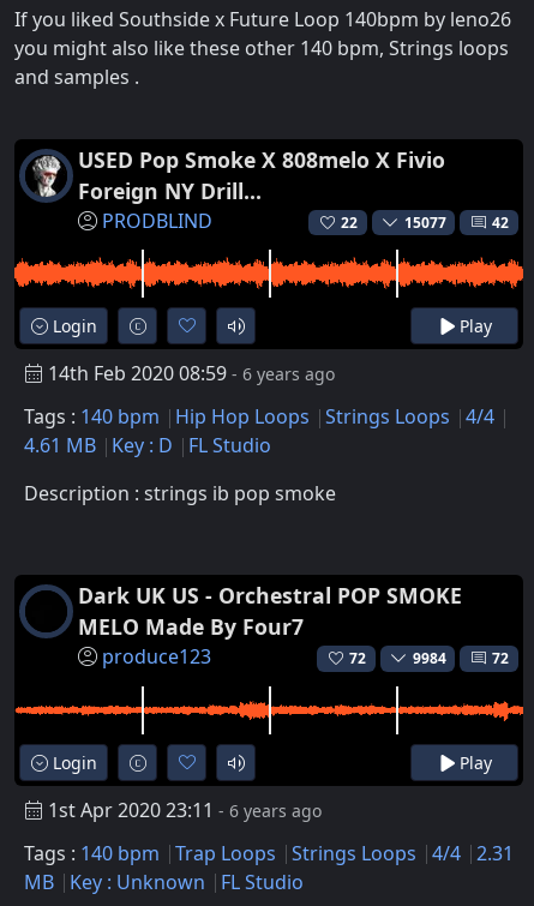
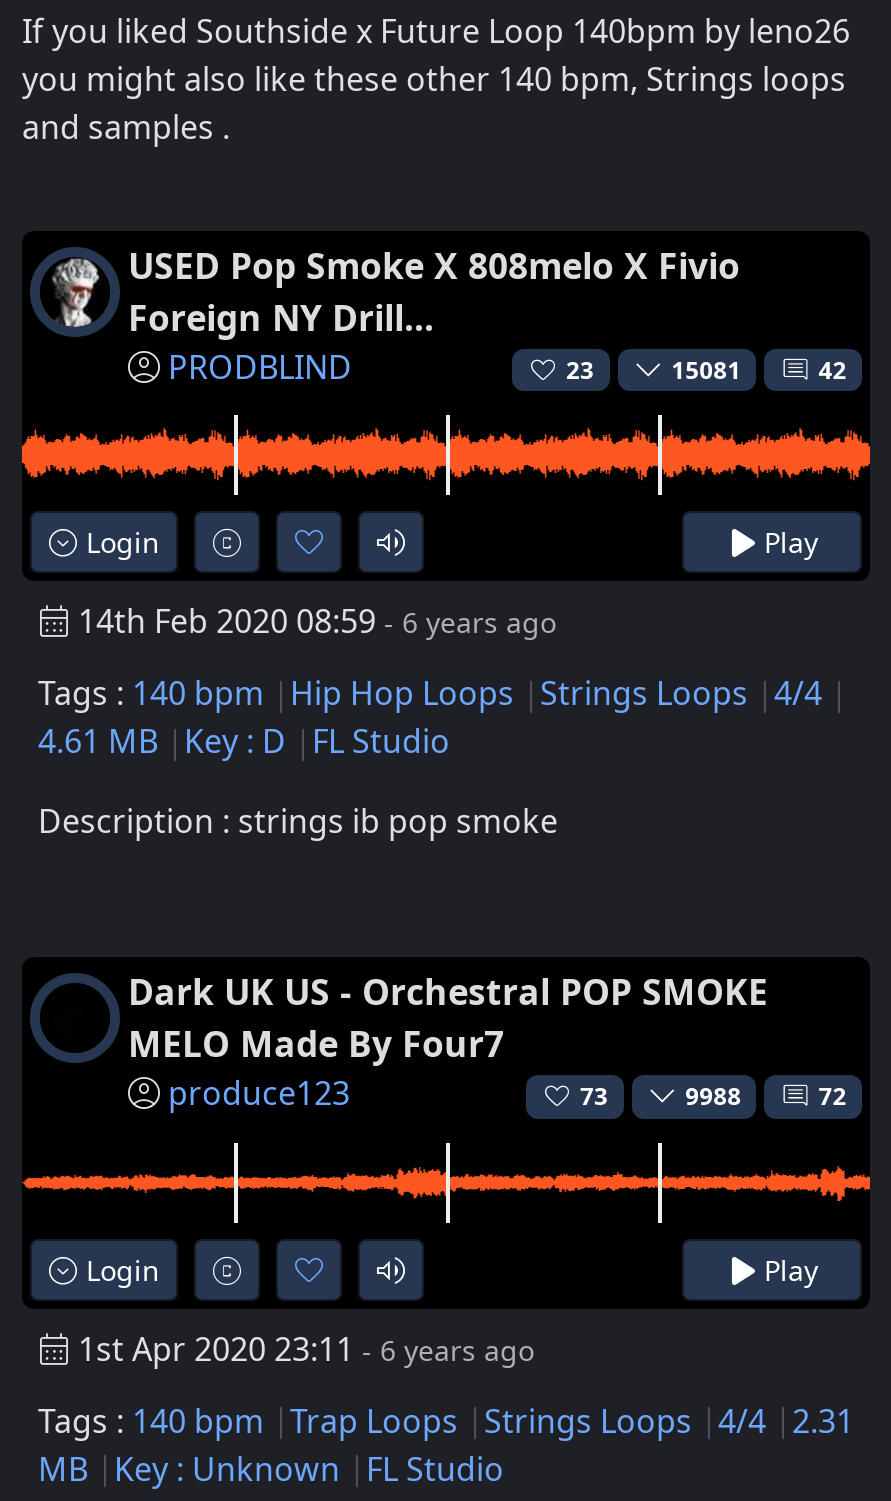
[341,213,358,233] 22 -> [566,353,594,387] 23
[404,213,446,233] 15077 -> [671,353,741,387] 15081
[349,648,366,669] 72 -> [580,1080,608,1114] 73
[412,648,446,669] 9984 -> [685,1080,741,1114] 9988

